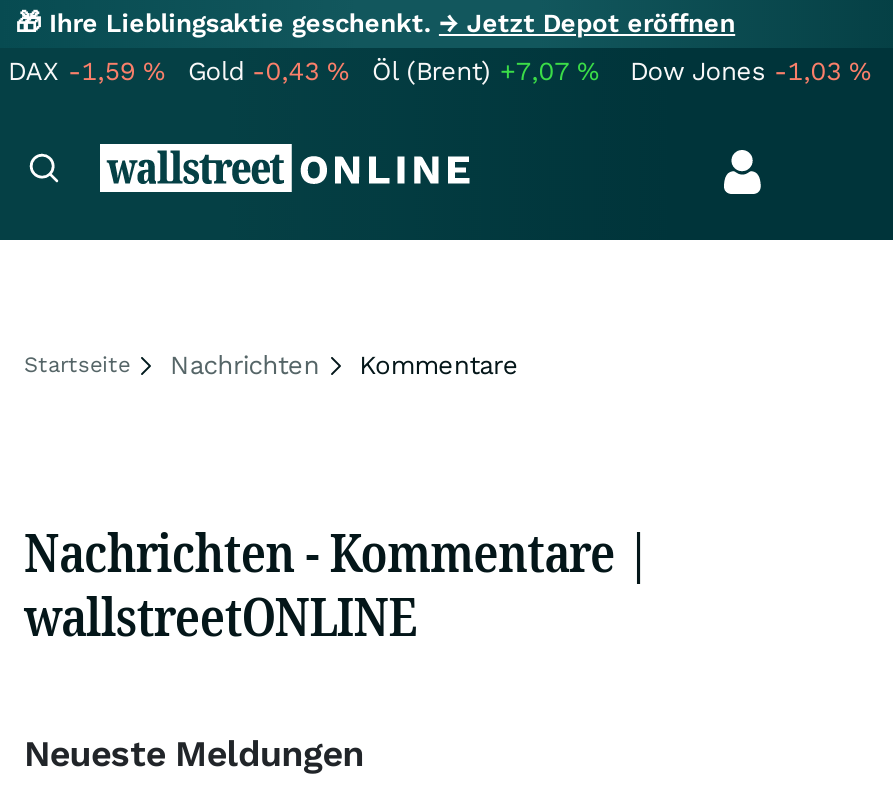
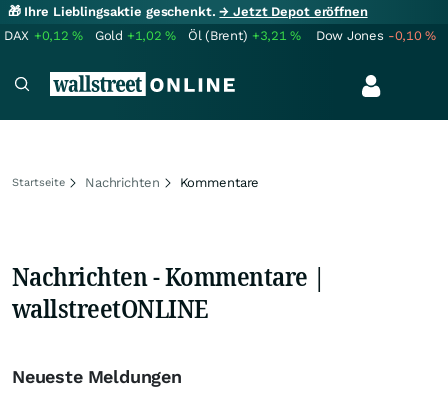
[8,56,164,86] DAX -1,59% -> [4,28,83,43] DAX +0,12%
[188,56,348,86] Gold -0,43% -> [95,28,176,43] Gold +1,02%
[372,56,598,86] Öl (Brent) +7,07% -> [188,28,301,43] Öl (Brent) +3,21%
[630,56,870,86] Dow Jones -1,03% -> [316,28,436,43] Dow Jones -0,10%

